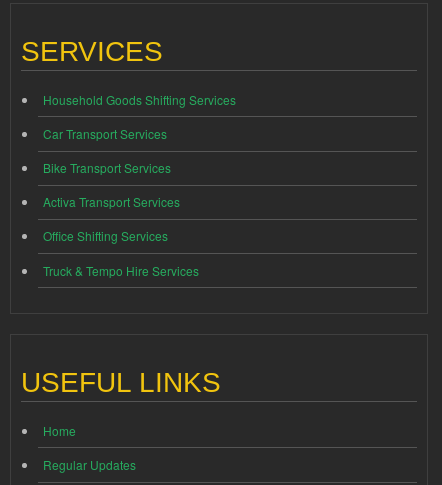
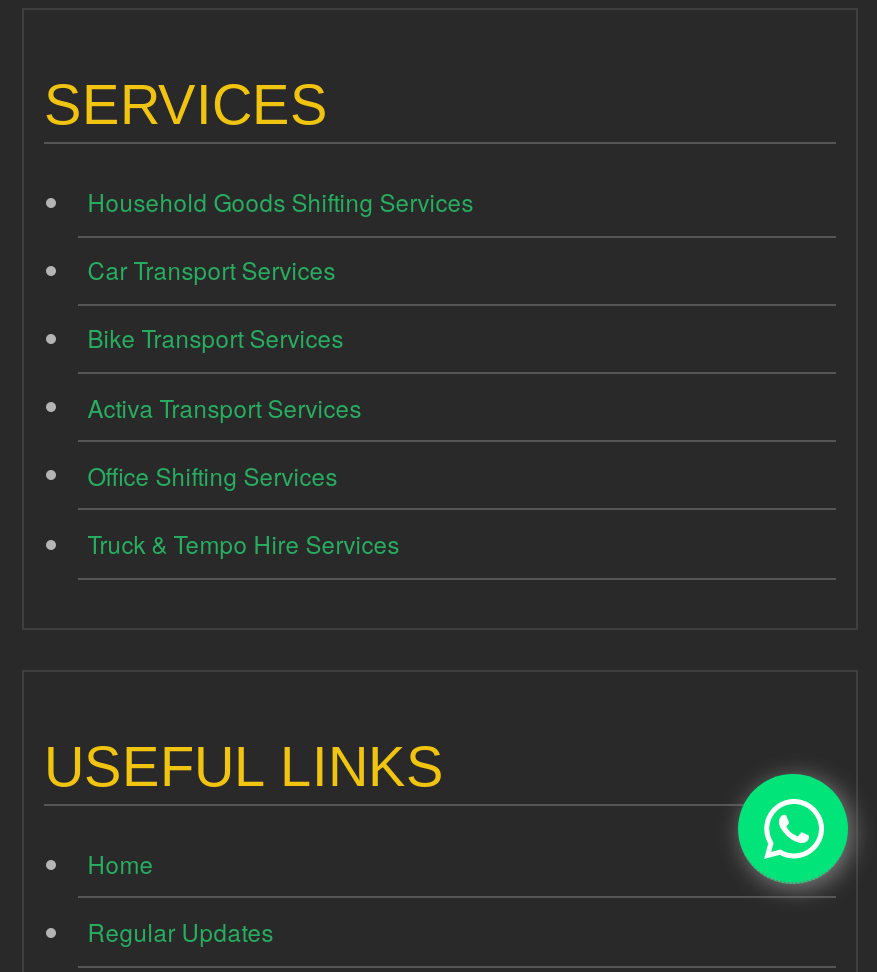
none -> [734,770,858,892] [image]

